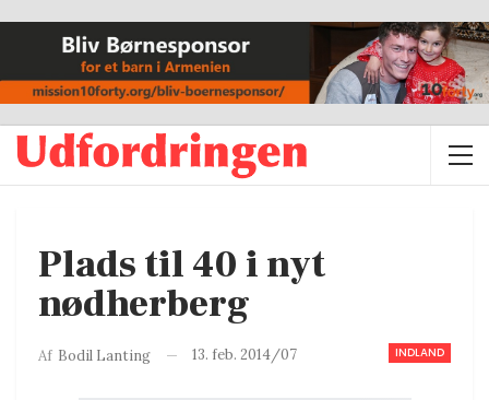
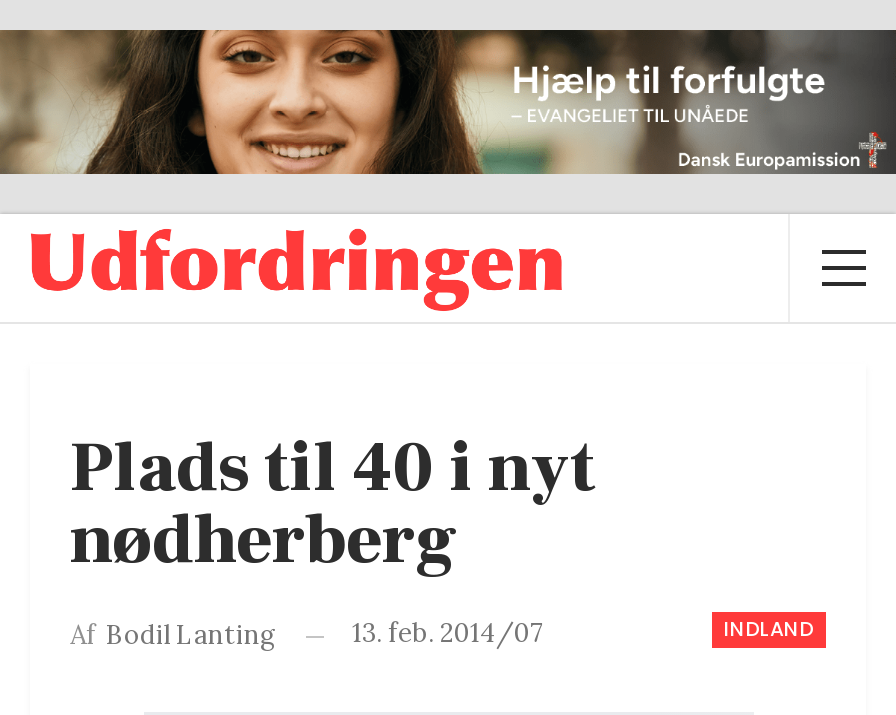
[3,21,486,105] [image] -> [6,28,890,176] [image]

